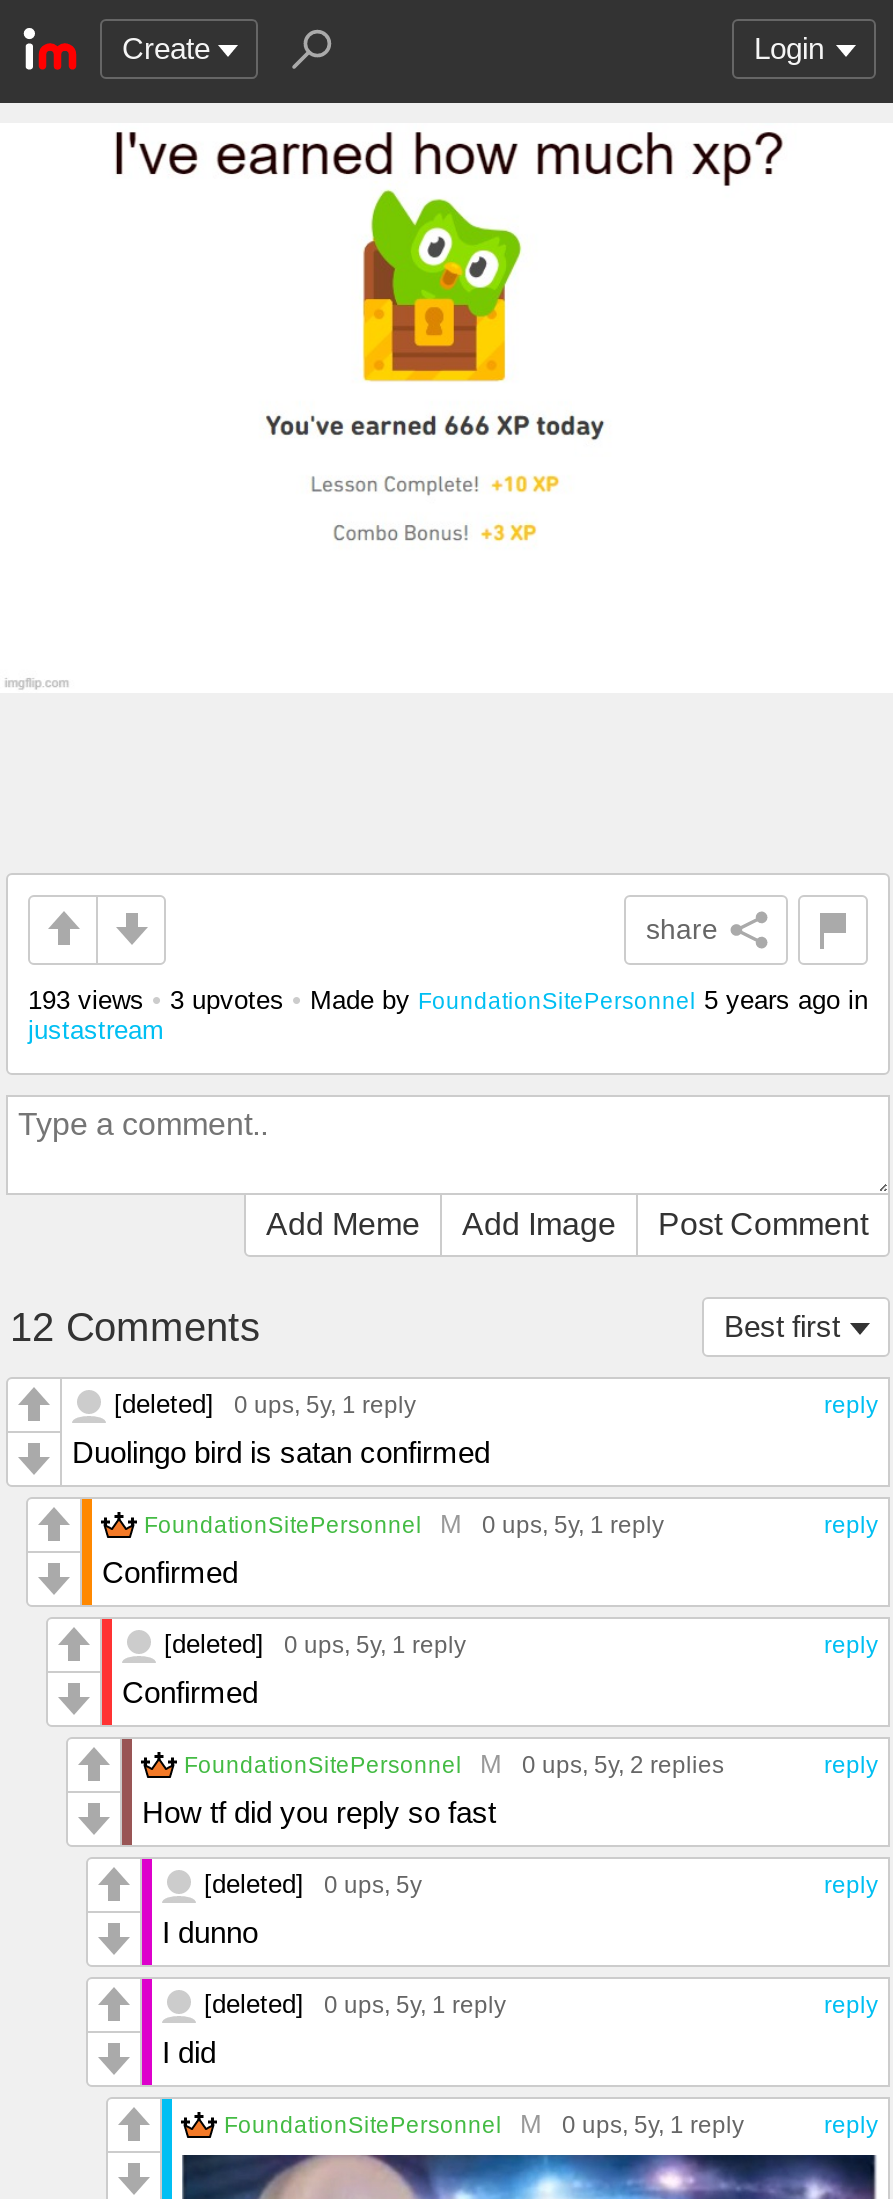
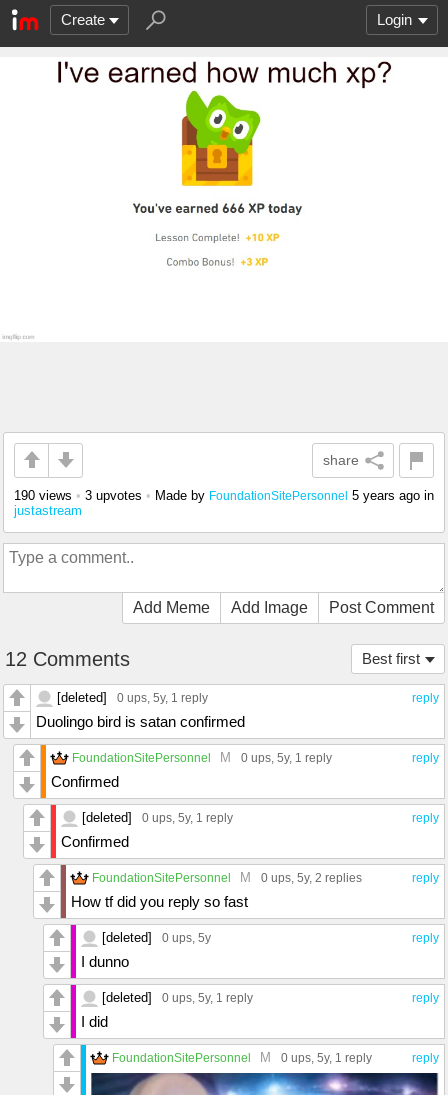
[28,985,868,1015] 193 views • 3 upvotes • Made by FoundationSitePersonnel 5 years ago in -> [14,488,434,503] 190 views • 3 upvotes • Made by FoundationSitePersonnel 5 years ago in

